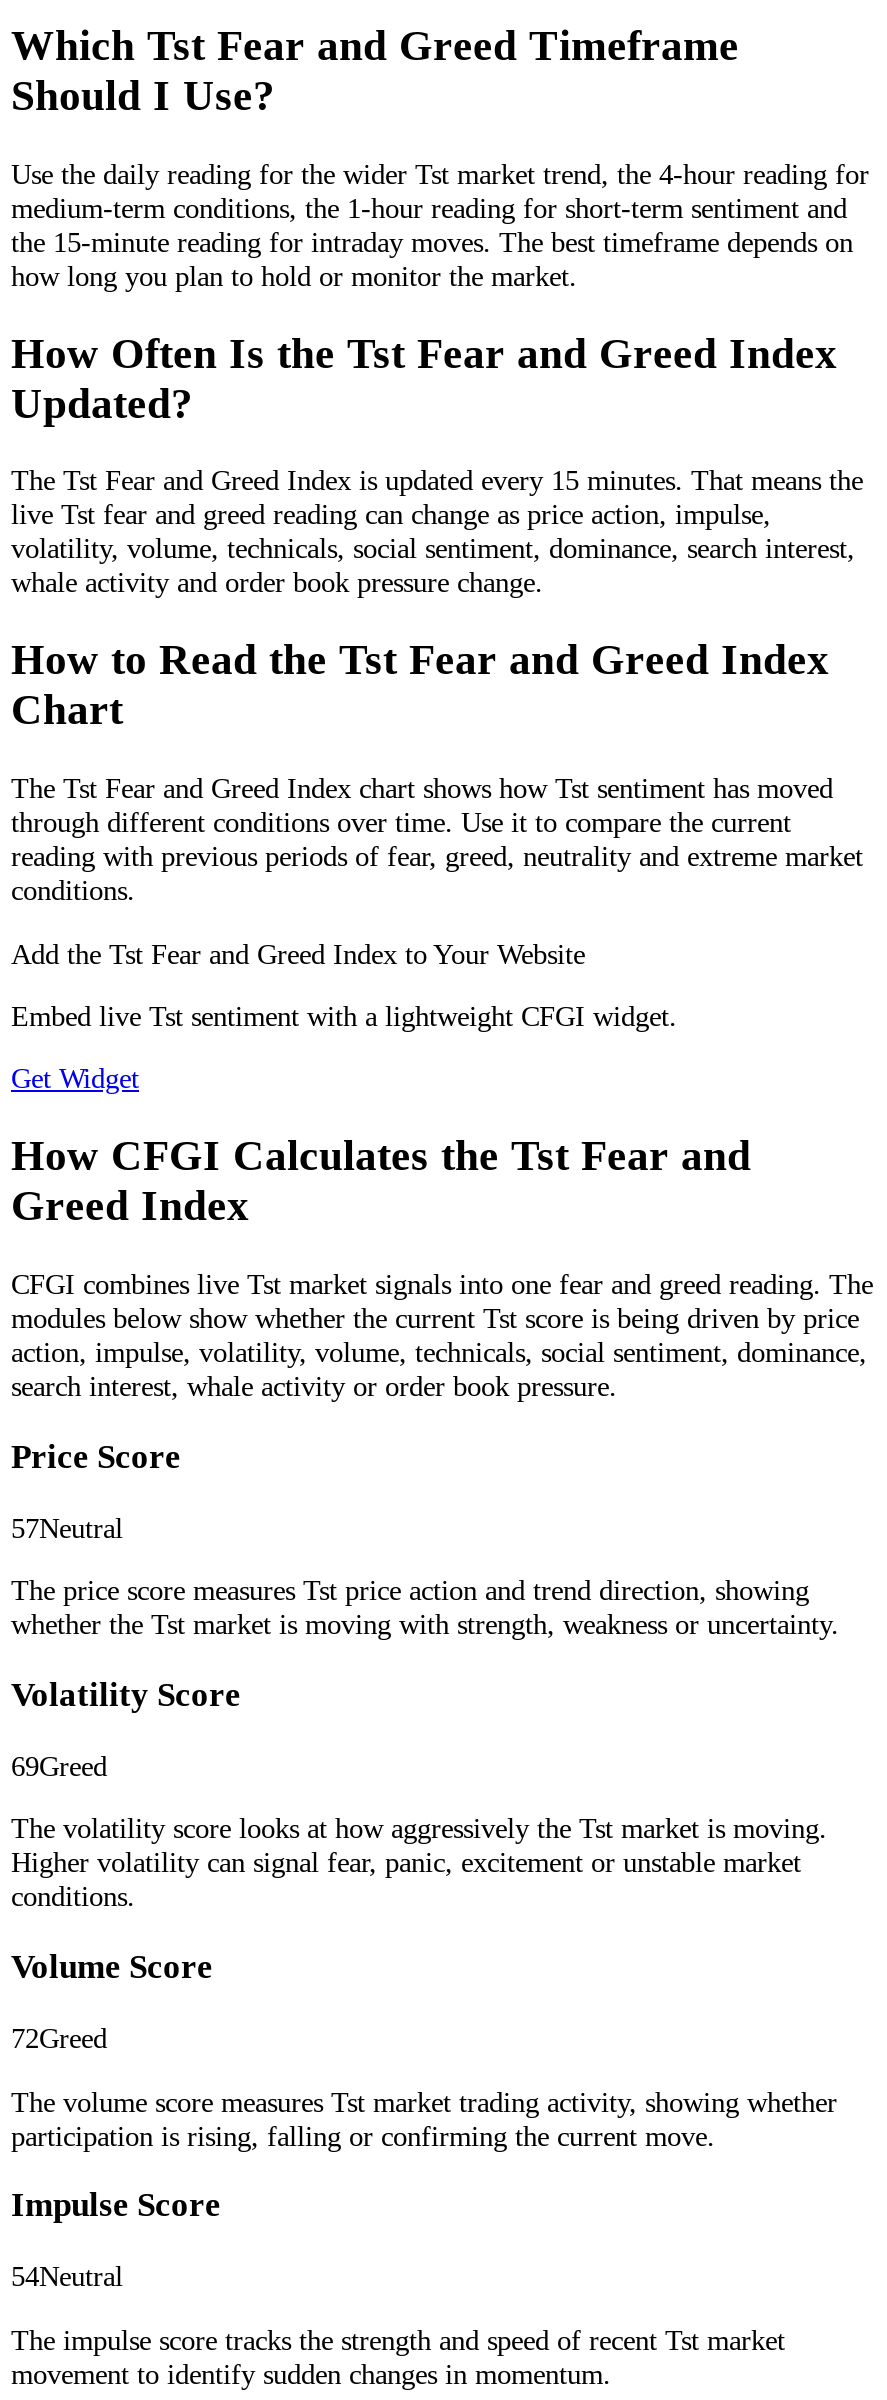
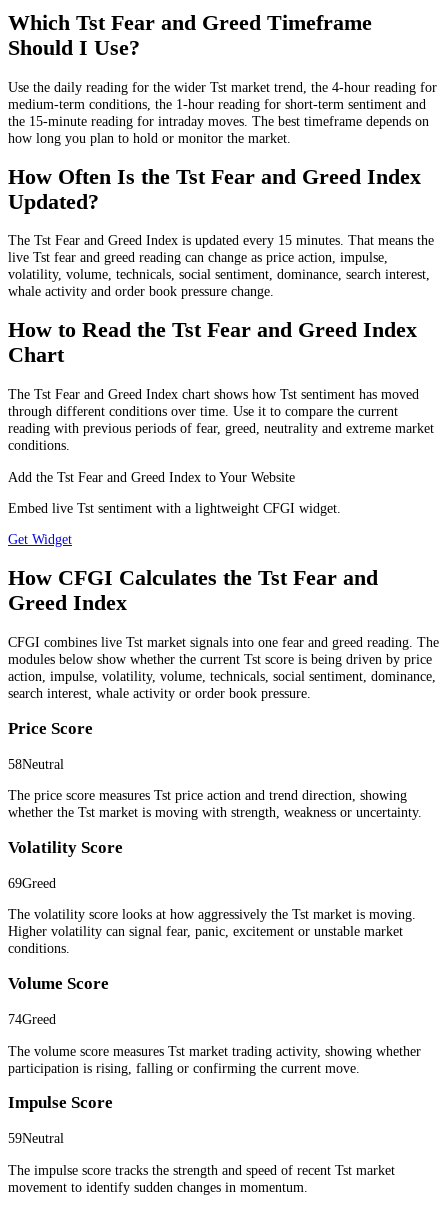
[11,1512,123,1544] 57Neutral -> [8,756,64,772] 58Neutral
[11,2022,107,2054] 72Greed -> [8,1011,56,1027] 74Greed
[11,2260,123,2292] 54Neutral -> [8,1130,64,1146] 59Neutral

